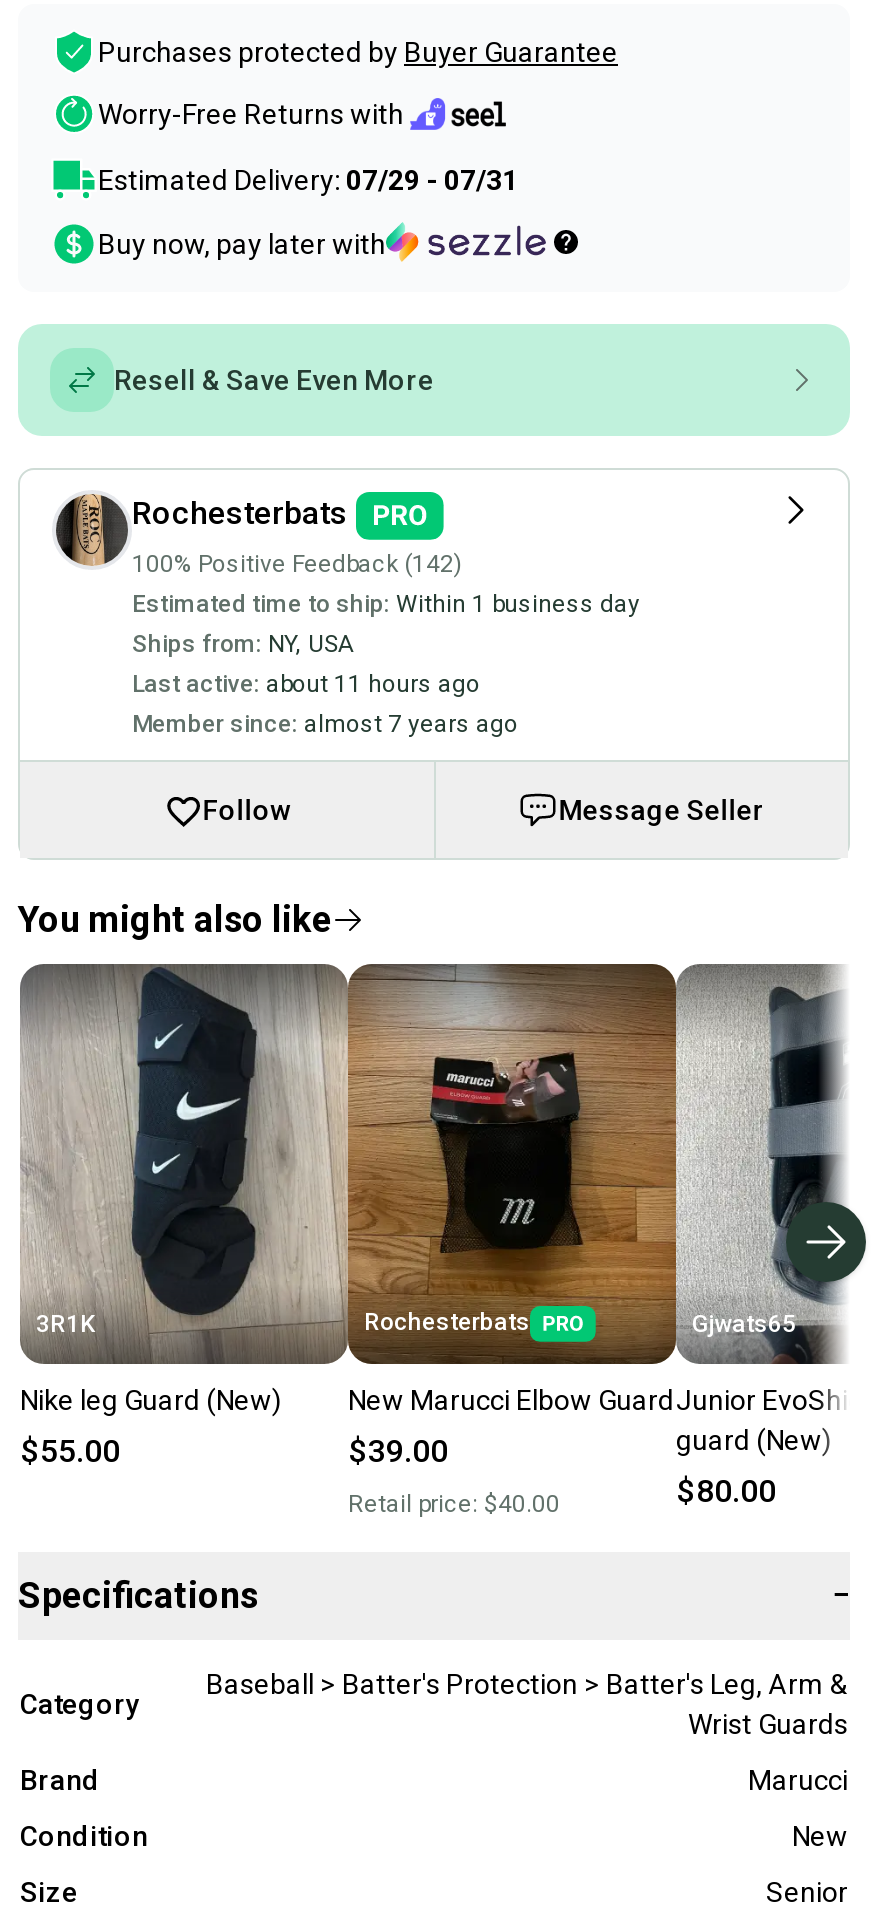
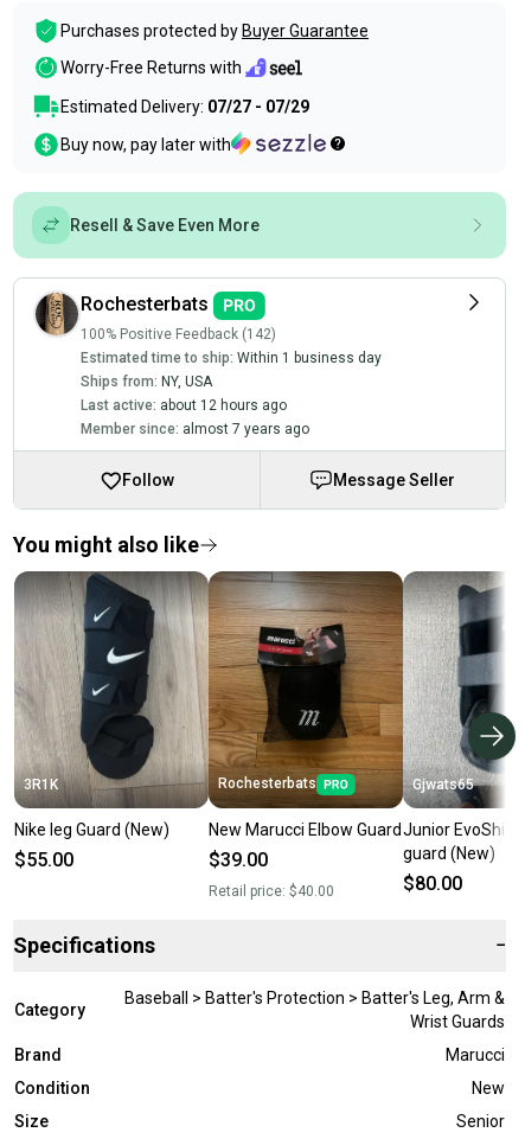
[98,164,518,196] Estimated Delivery: 07/29 - 07/31 -> [60,97,309,116] Estimated Delivery: 07/27 - 07/29
[132,670,480,698] Last active: about 11 hours ago -> [81,397,287,413] Last active: about 12 hours ago

